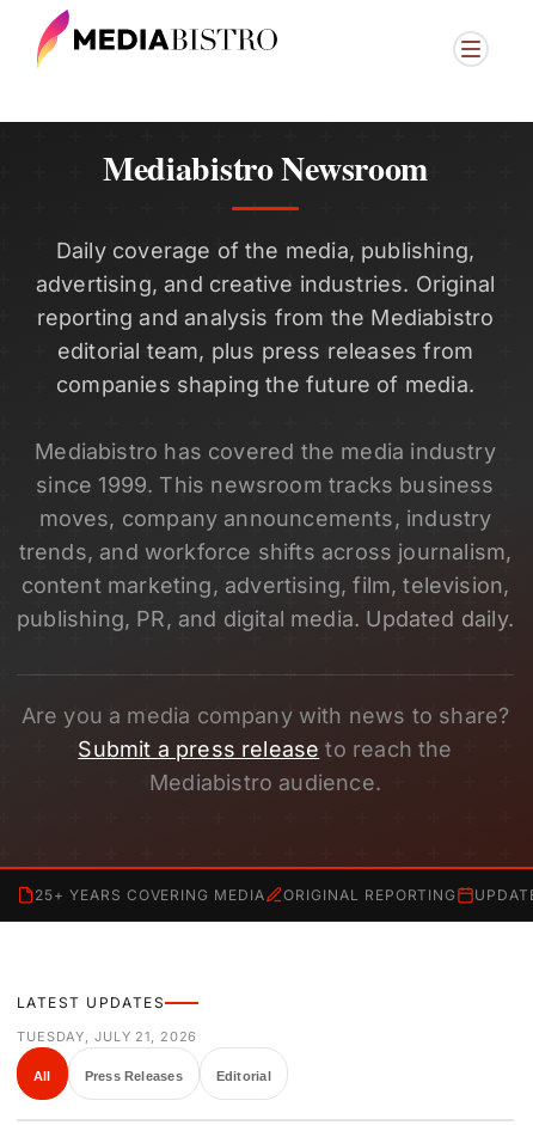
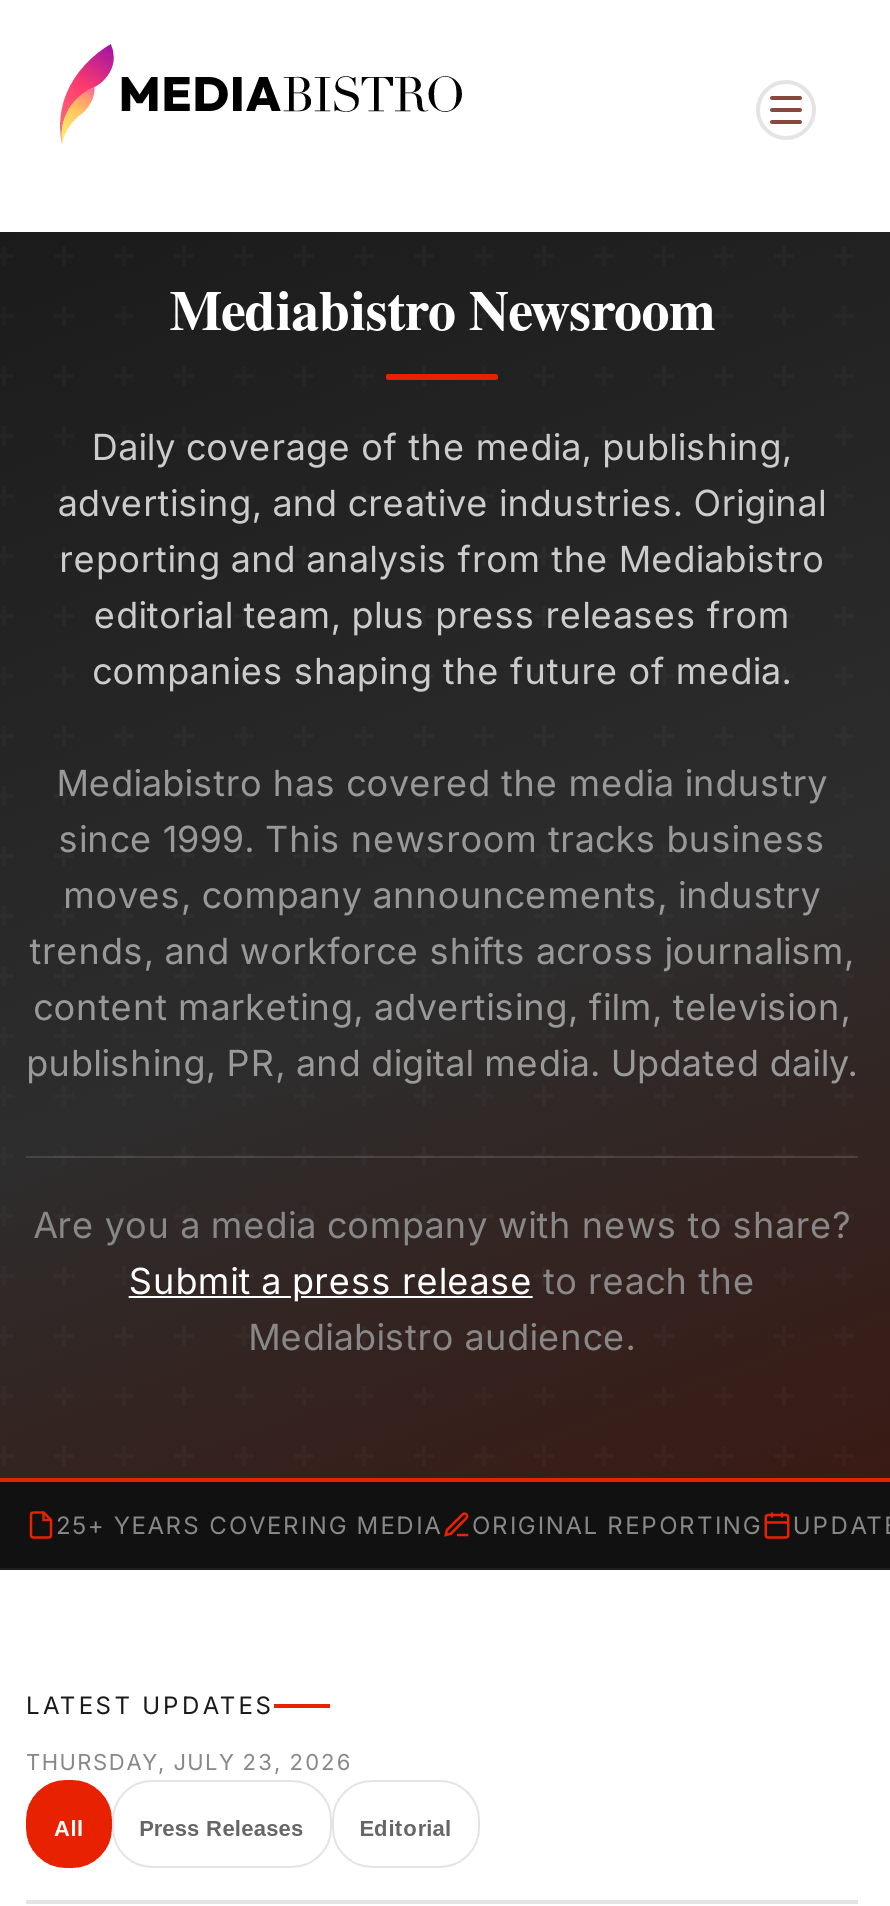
[17,1028,198,1045] TUESDAY, JULY 21, 2026 -> [26,1748,352,1776] THURSDAY, JULY 23, 2026

